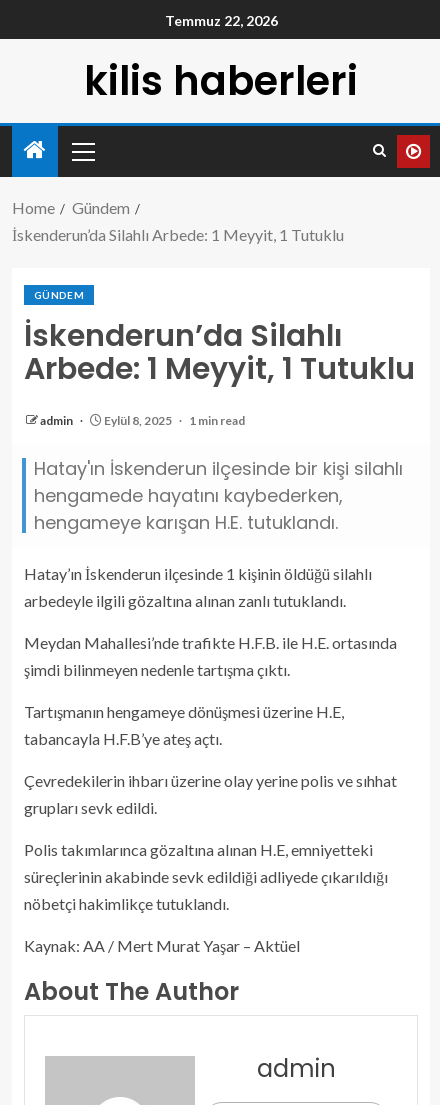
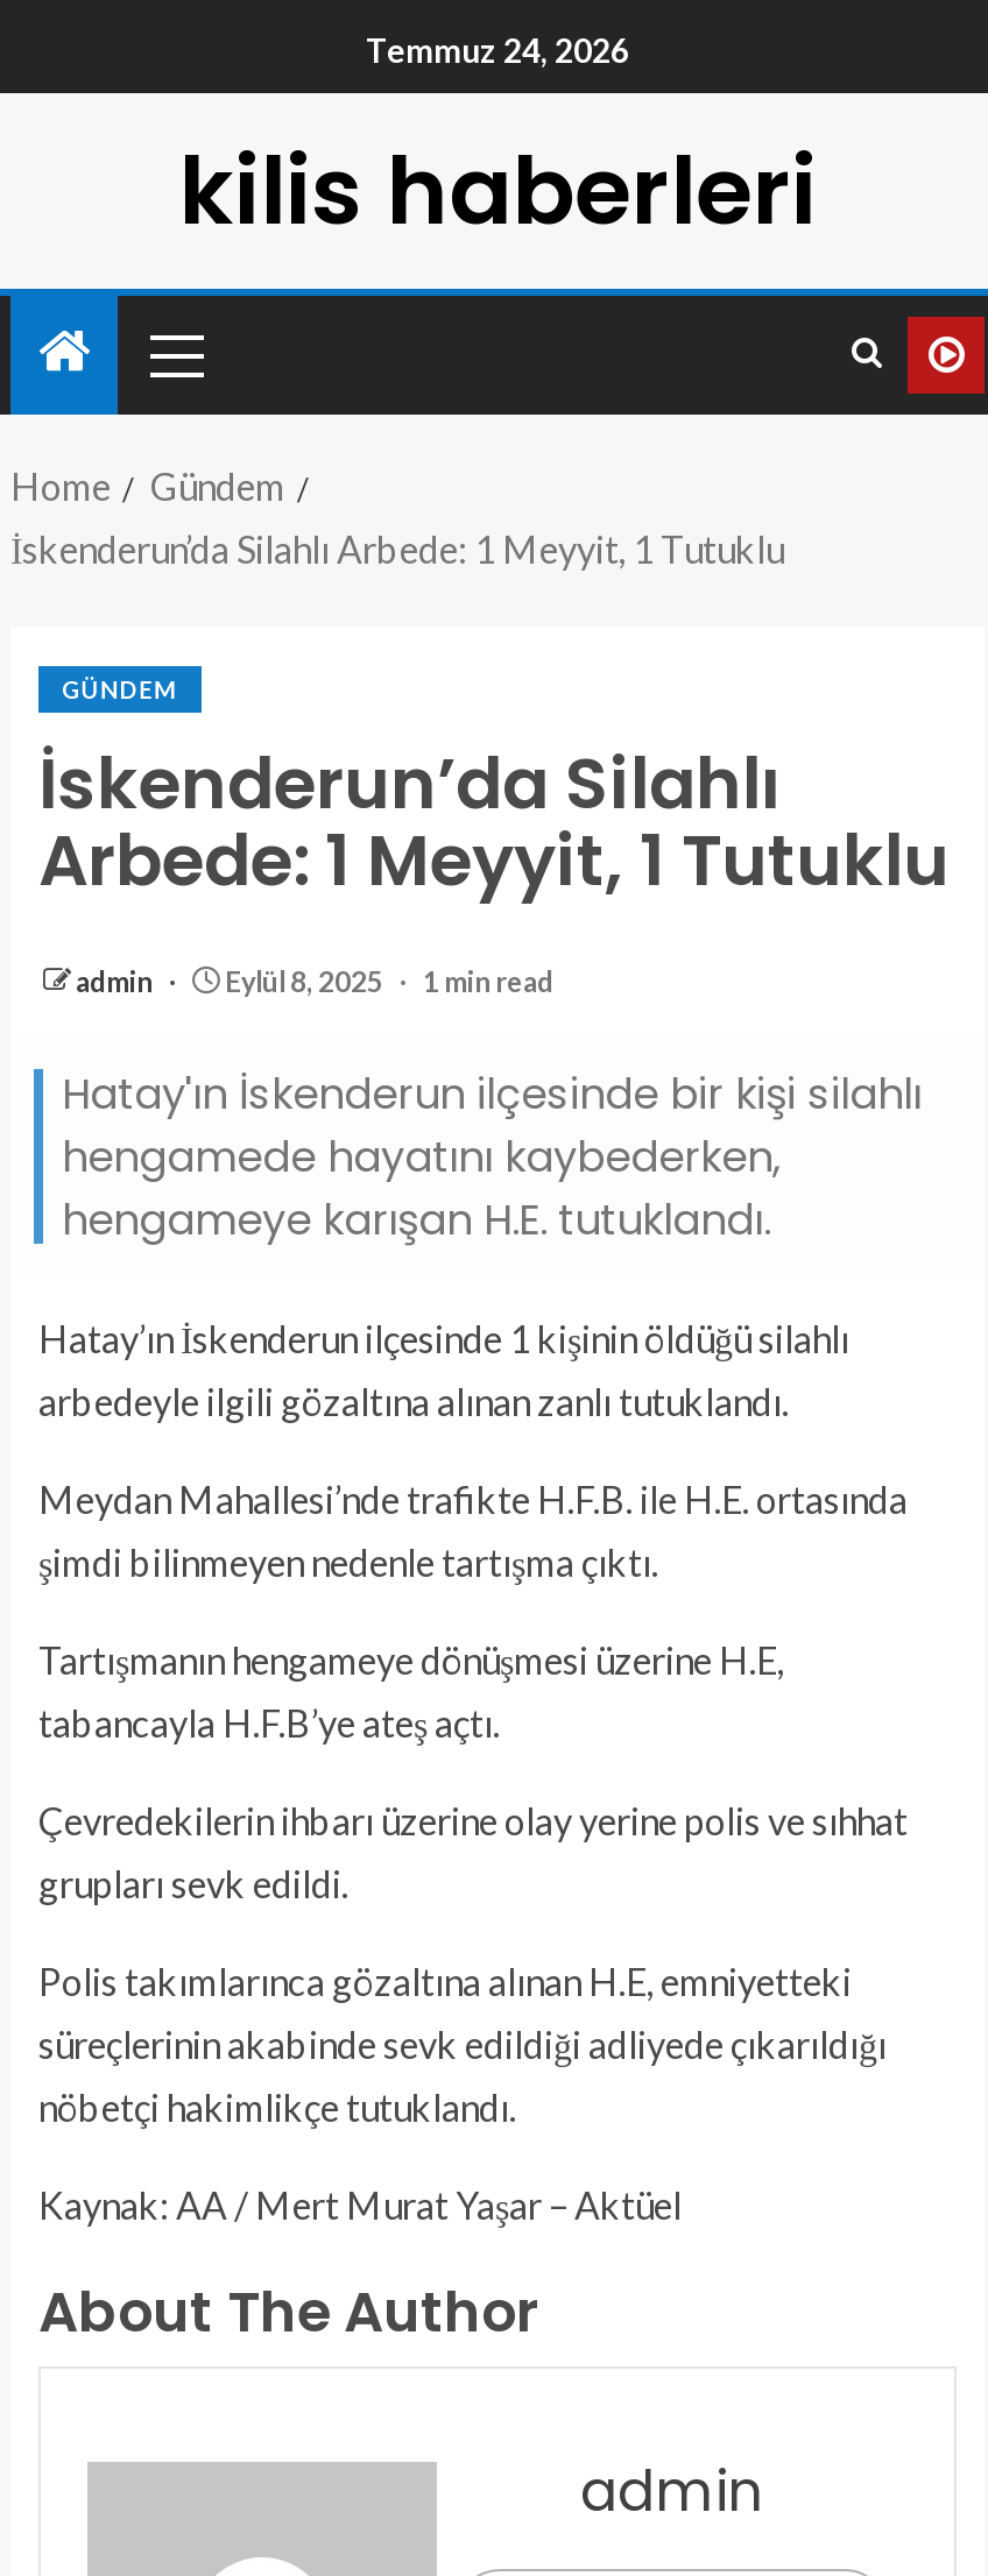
[164,12,277,29] Temmuz 22, 2026 -> [366,30,629,70] Temmuz 24, 2026

